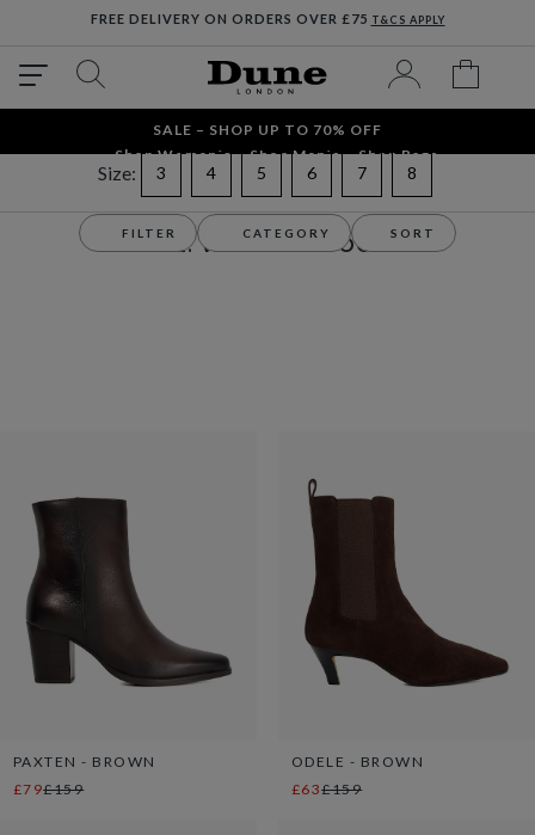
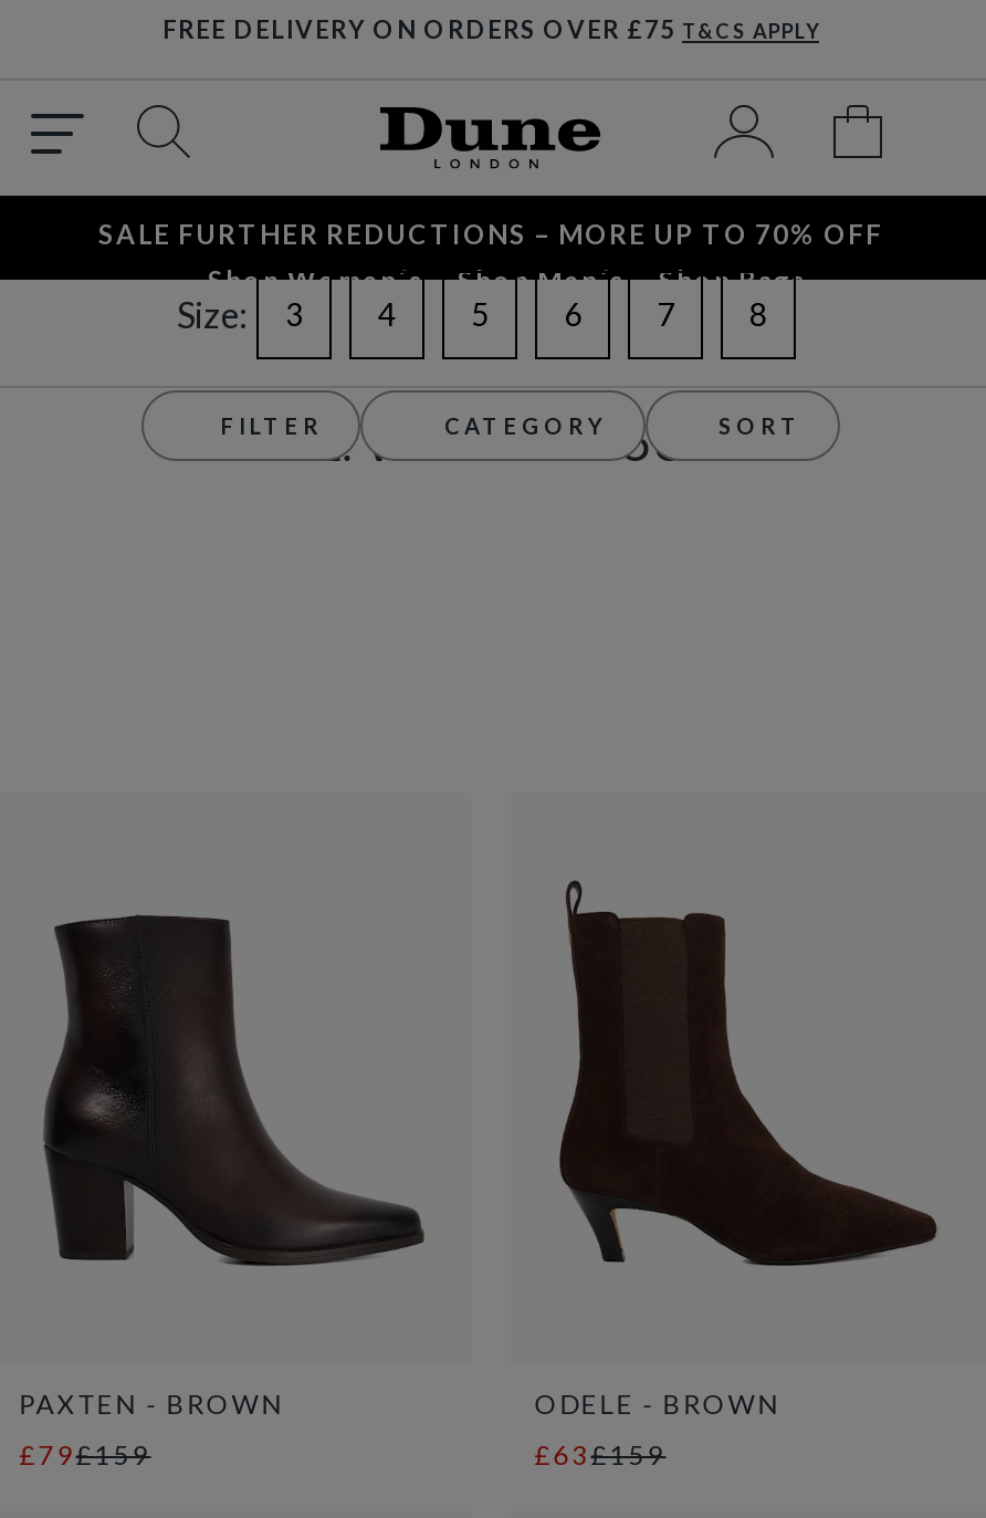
[153,121,382,139] SALE – SHOP UP TO 70% OFF -> [98,218,883,251] SALE FURTHER REDUCTIONS – MORE UP TO 70% OFF

